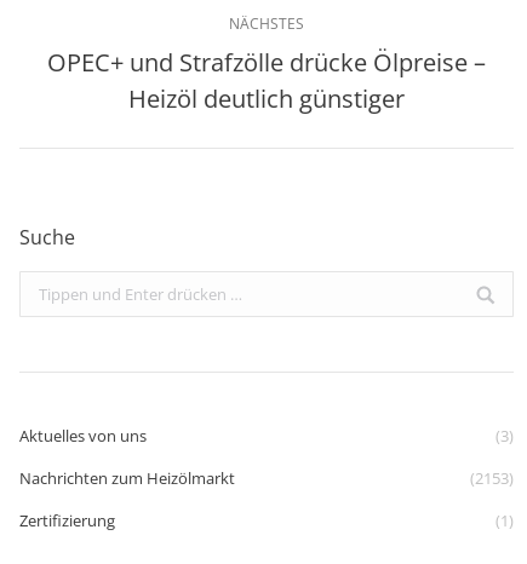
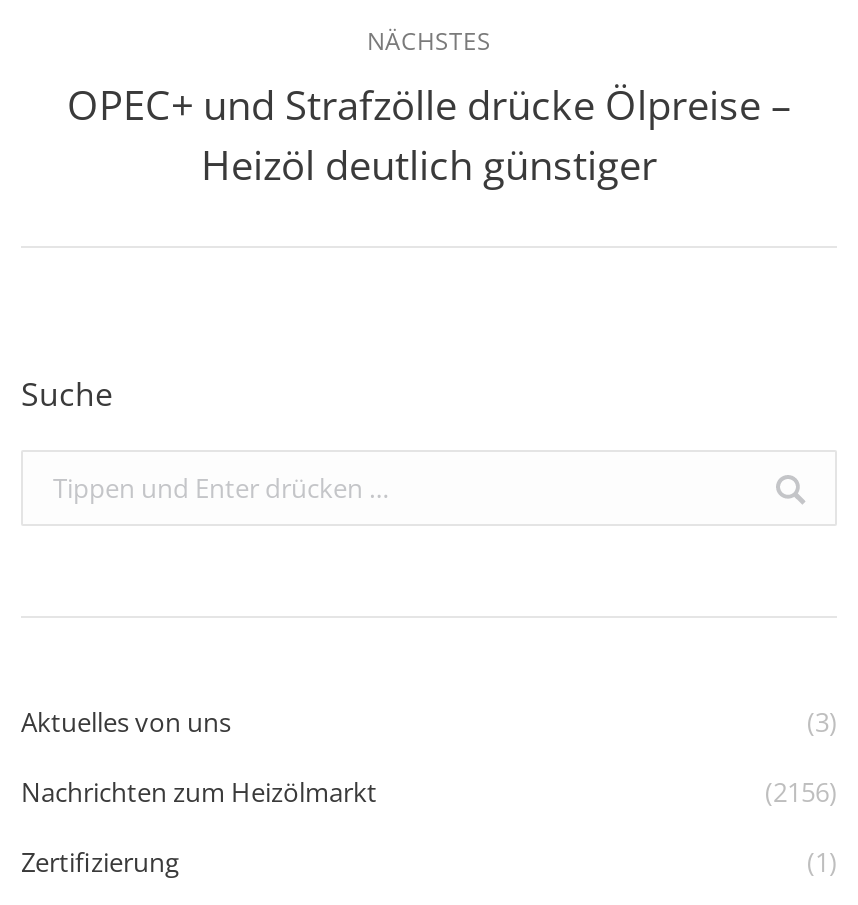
[470,467,514,489] (2153) -> [765,773,837,809] (2156)

